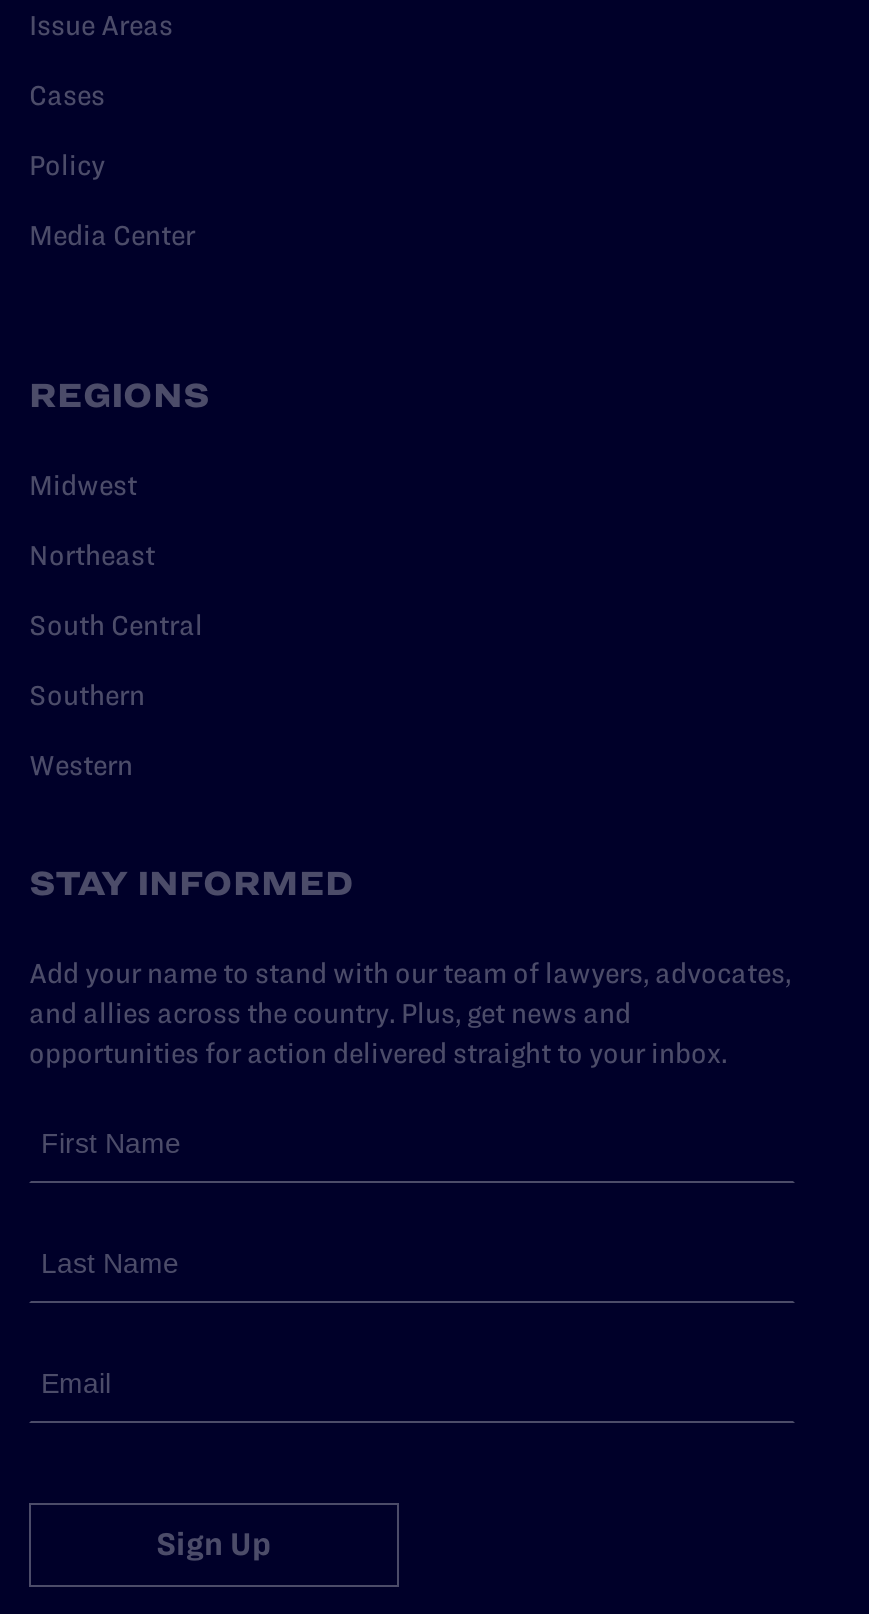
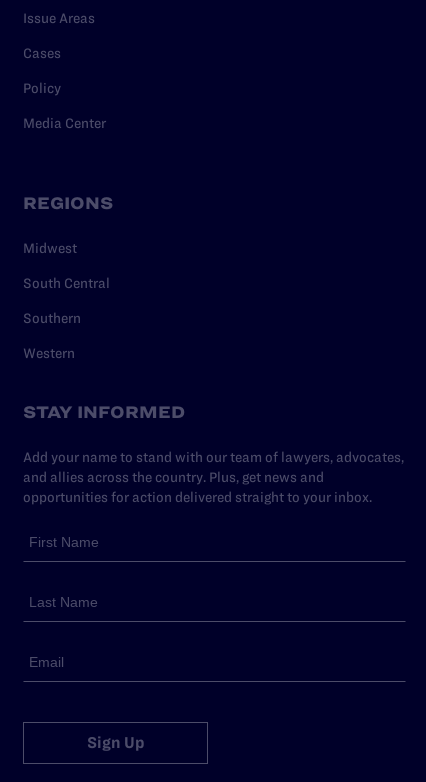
[29,539,155,571] Northeast -> none

